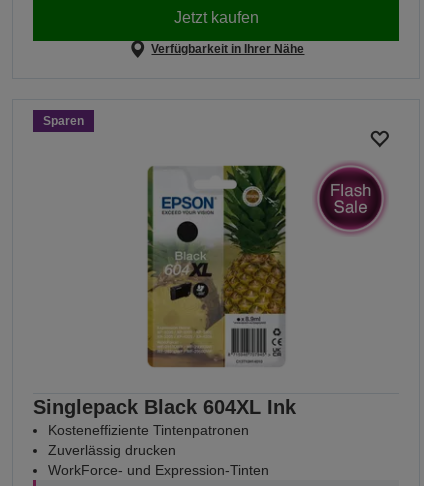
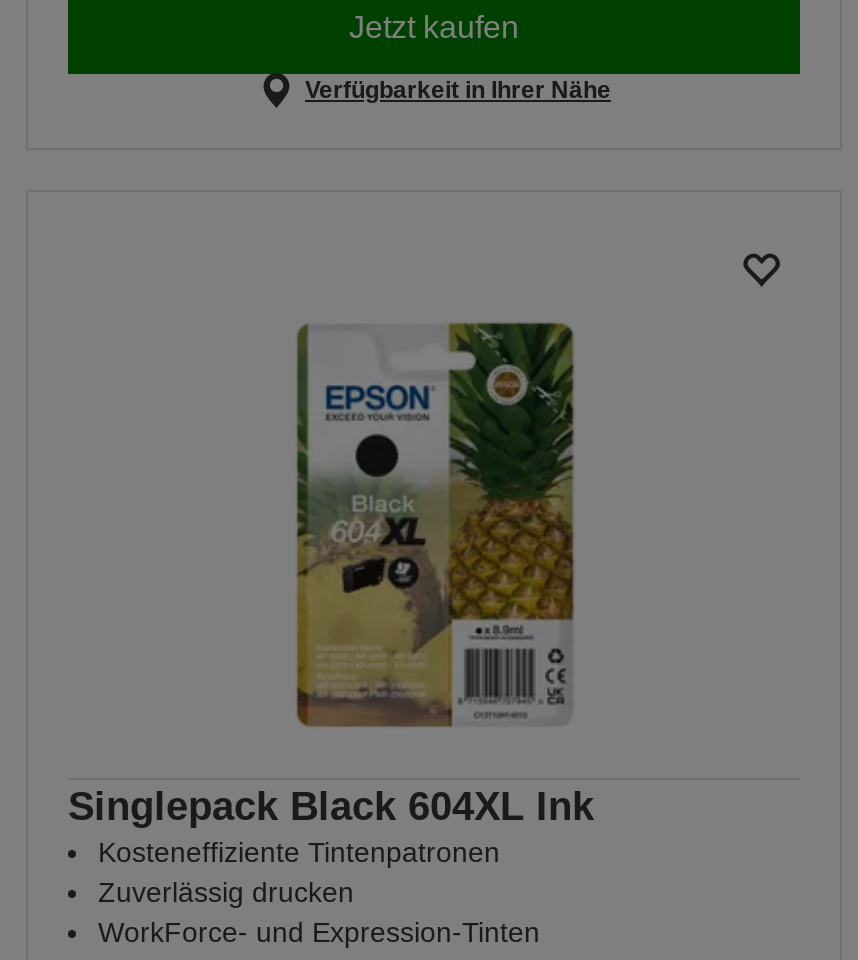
[43,114,84,128] Sparen -> none
[313,161,388,236] [image] -> none

